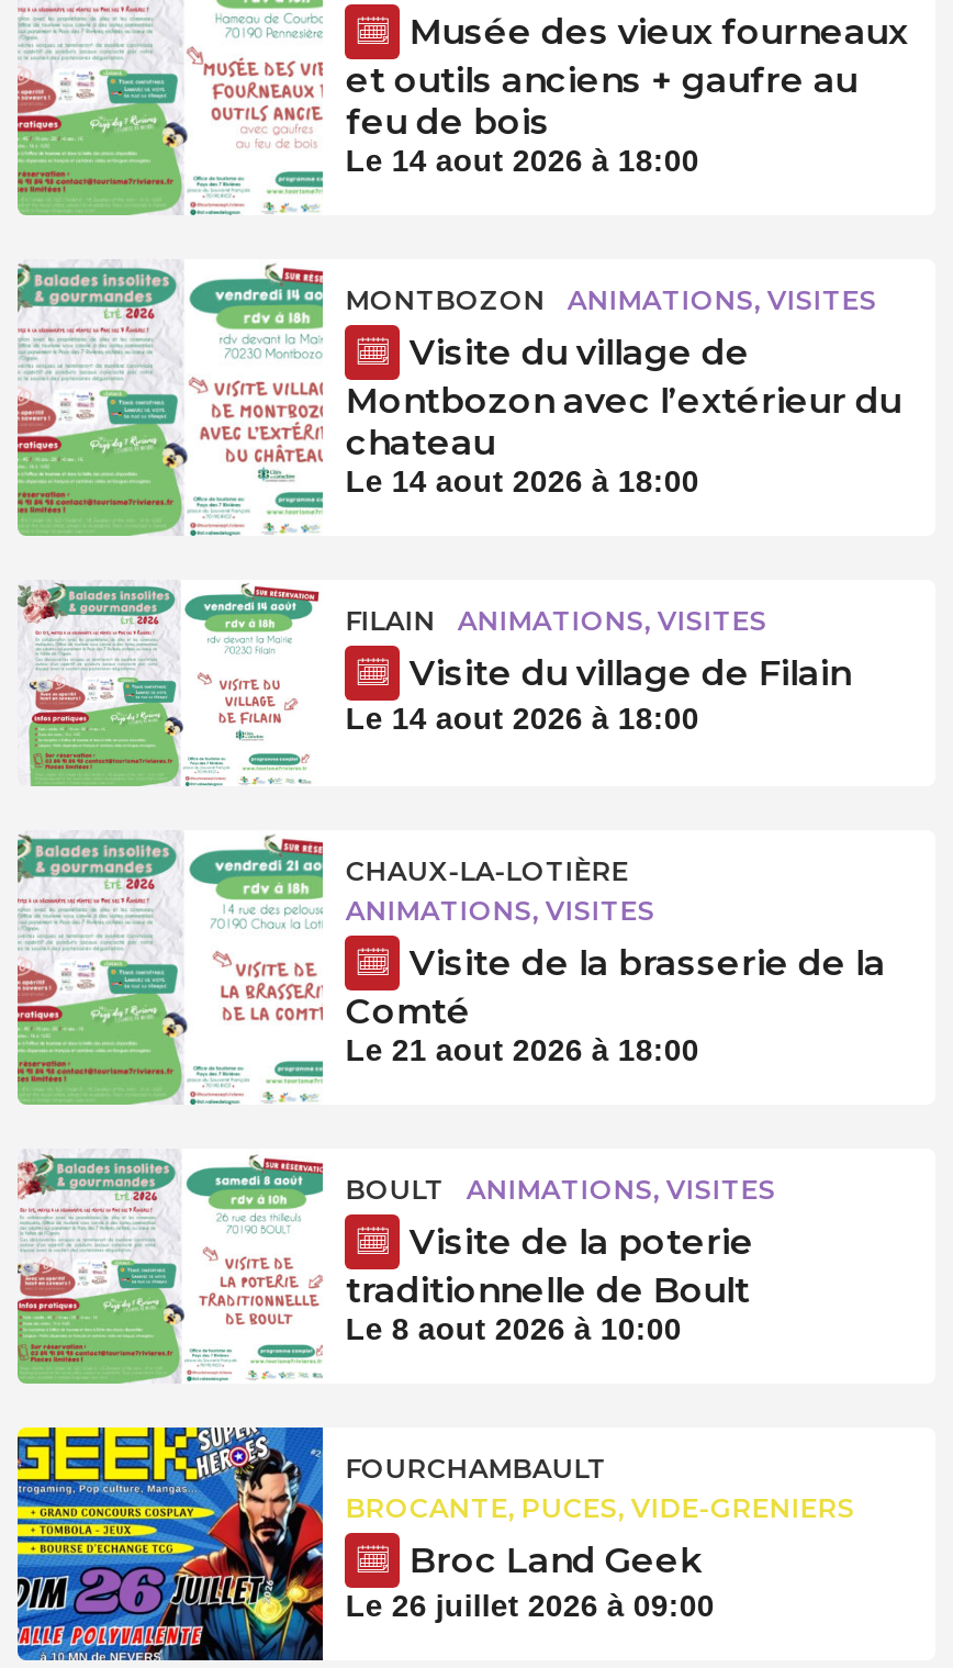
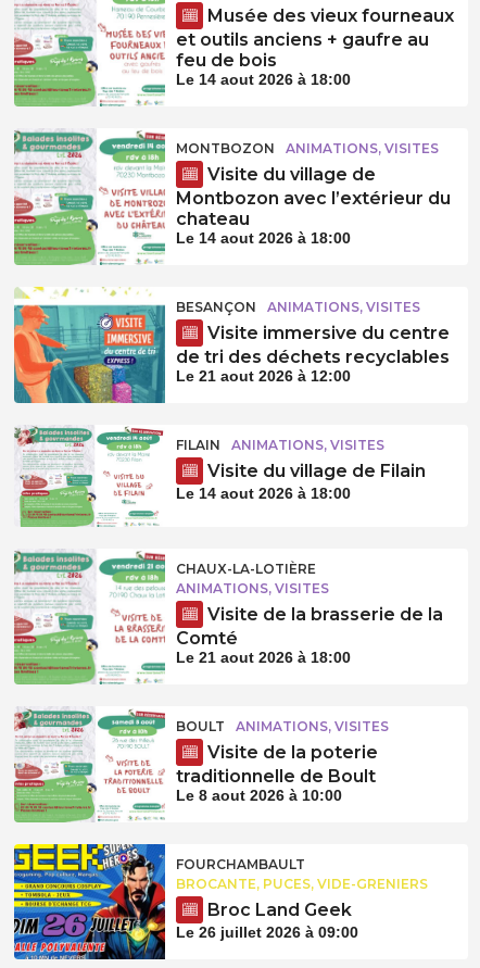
none -> [13,286,450,404] [image] | BESANÇON | ANIMATIONS, VISITES | Visite immersive du centre | de tri des déchets recyclables | Le 21 aout 2026 à 12:00

